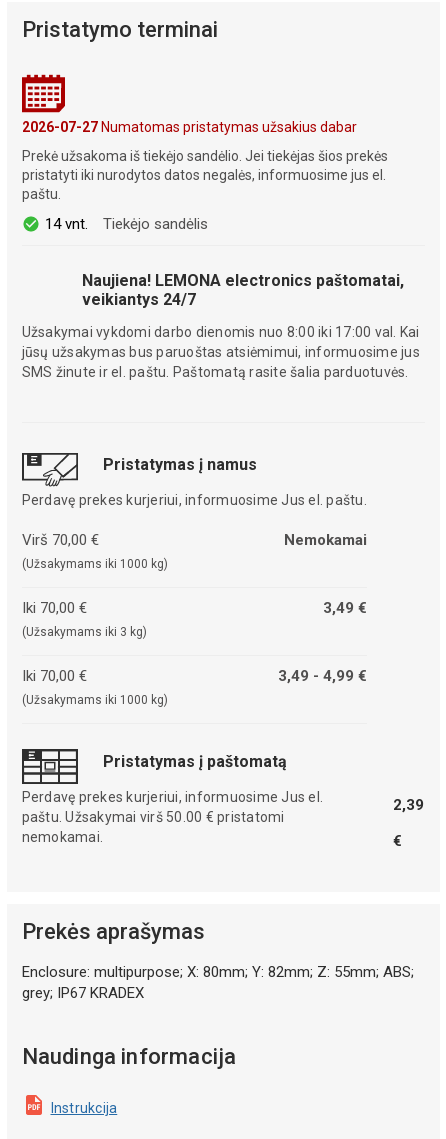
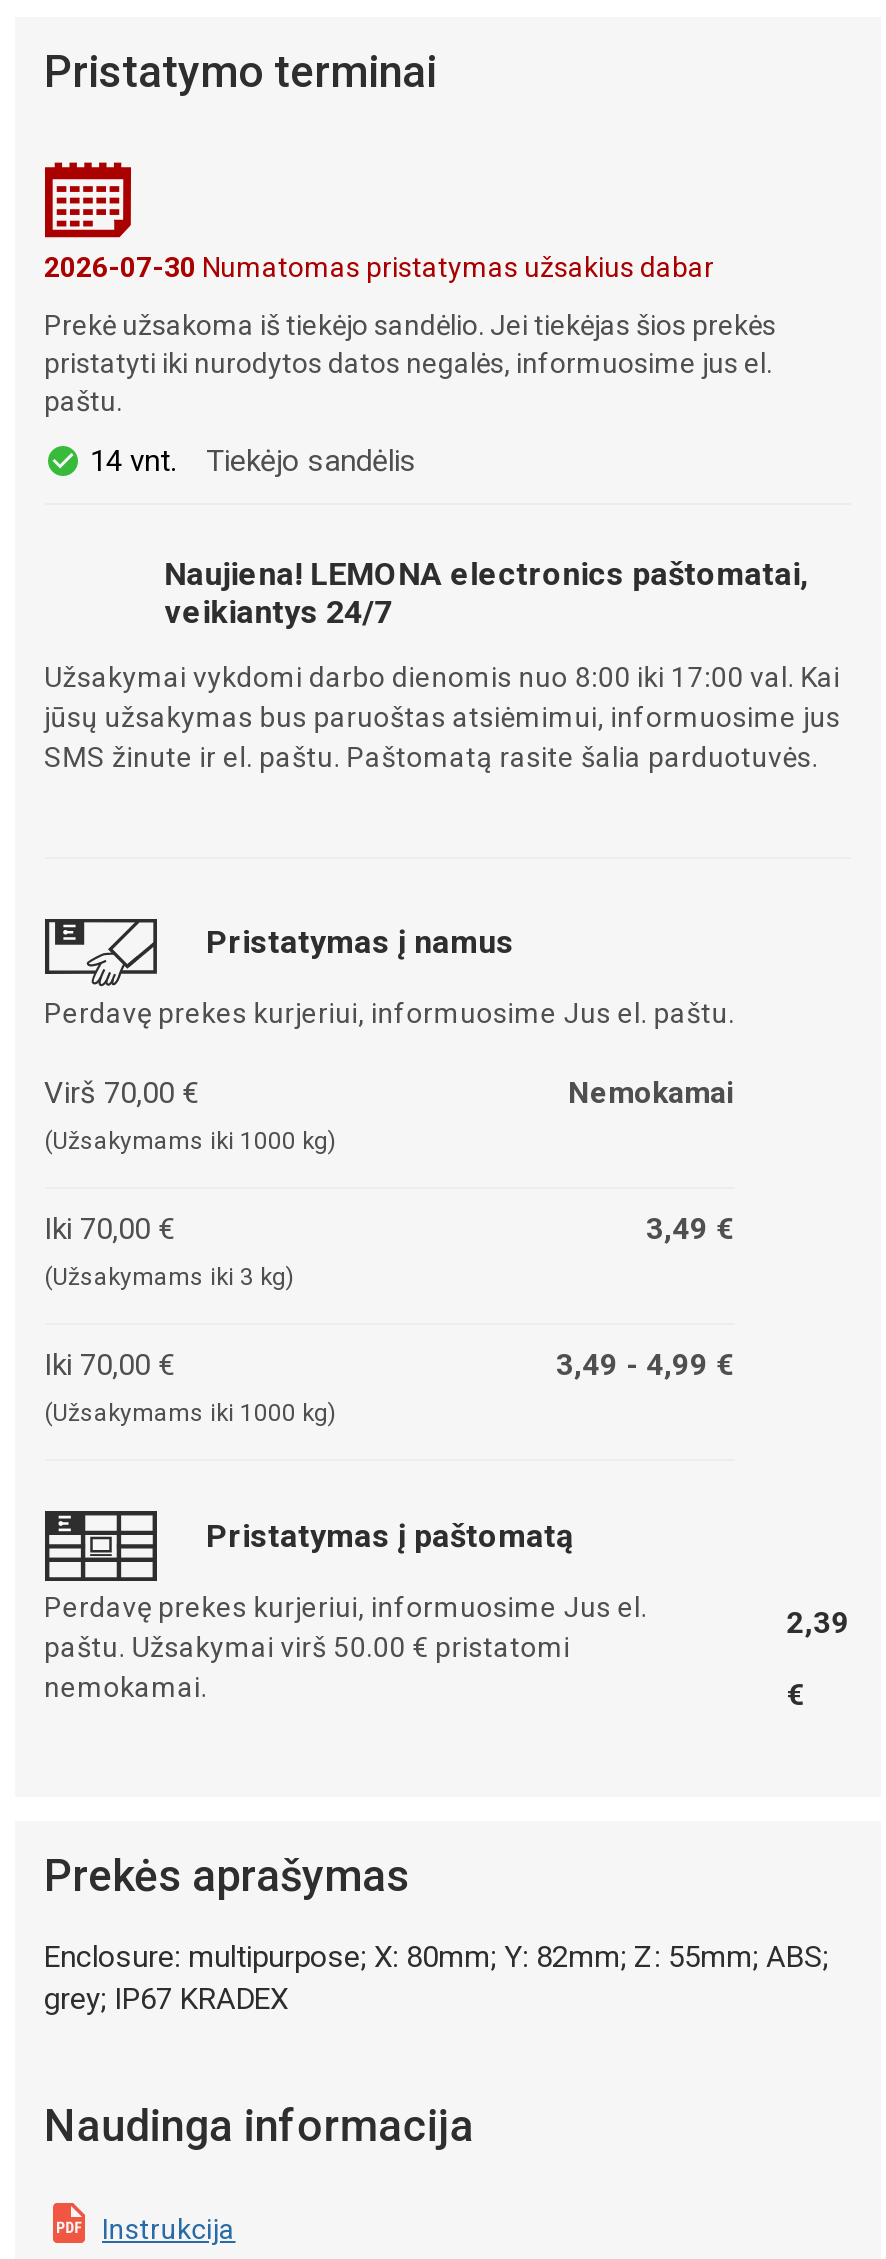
[21,118,356,134] 2026-07-27 Numatomas pristatymas užsakius dabar -> [44,250,714,282] 2026-07-30 Numatomas pristatymas užsakius dabar

